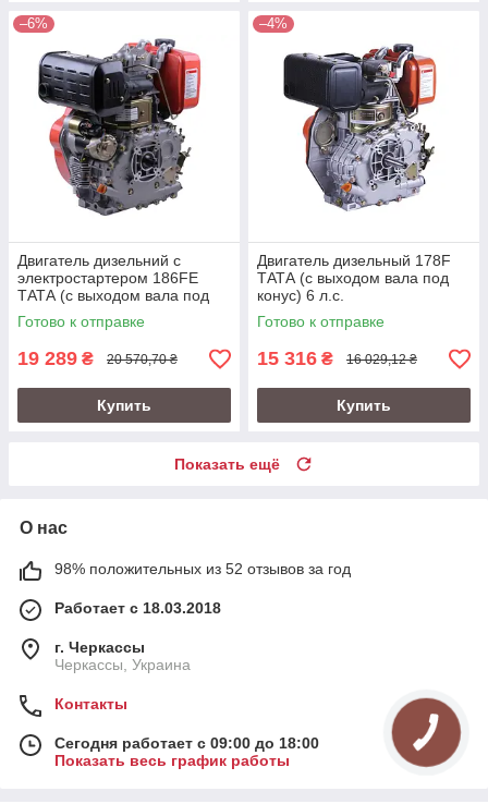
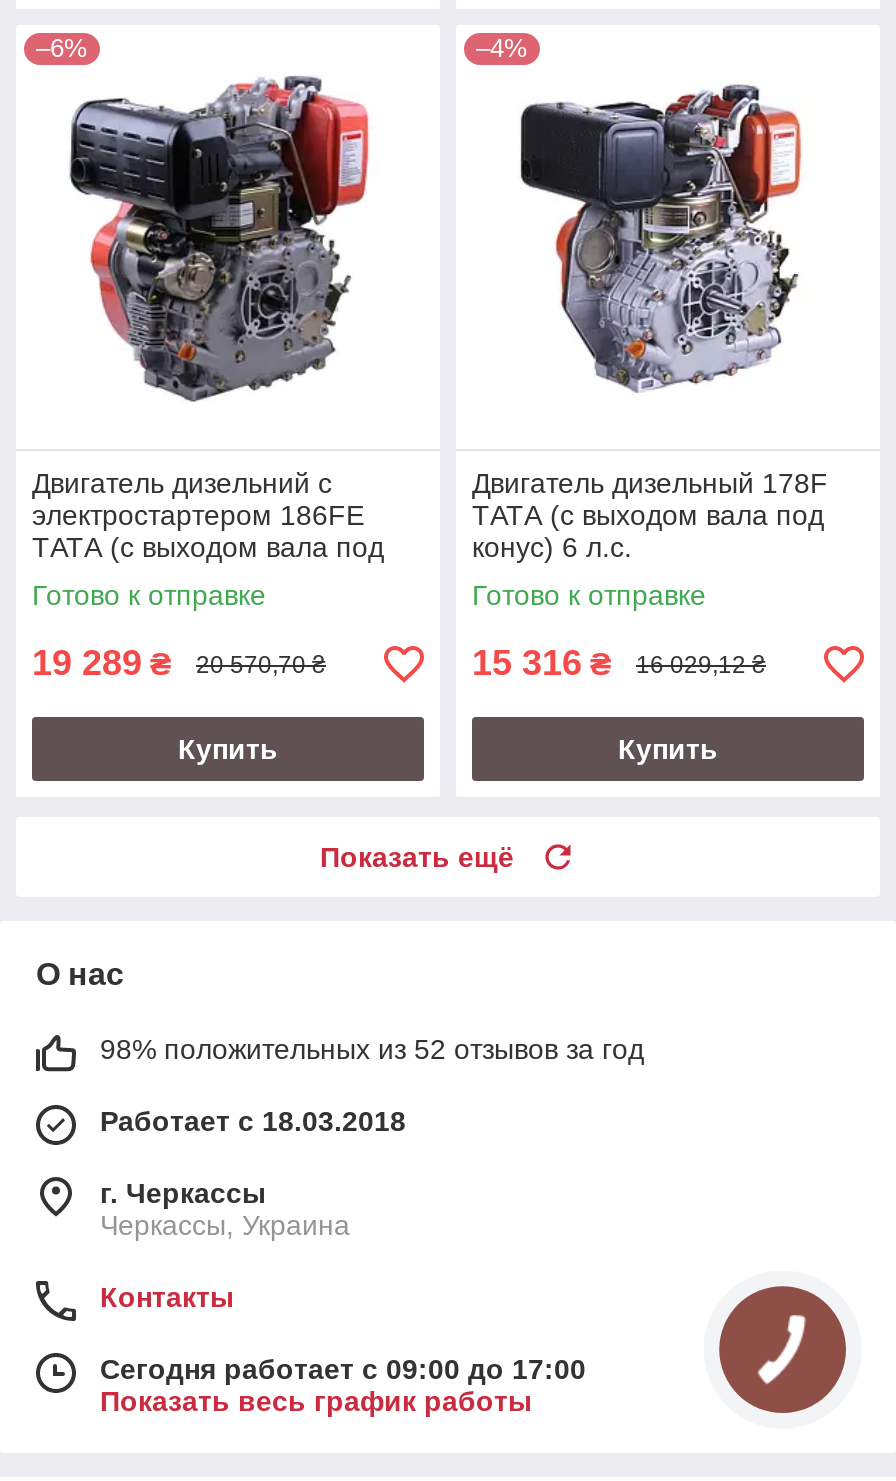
[54,735,319,752] Сегодня работает с 09:00 до 18:00 -> [100,1354,586,1386] Сегодня работает с 09:00 до 17:00

